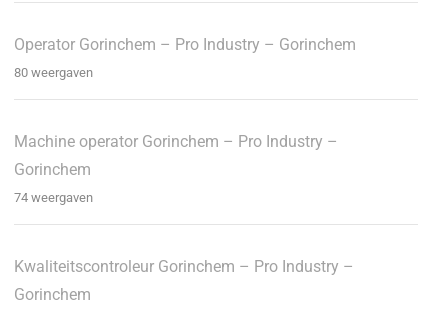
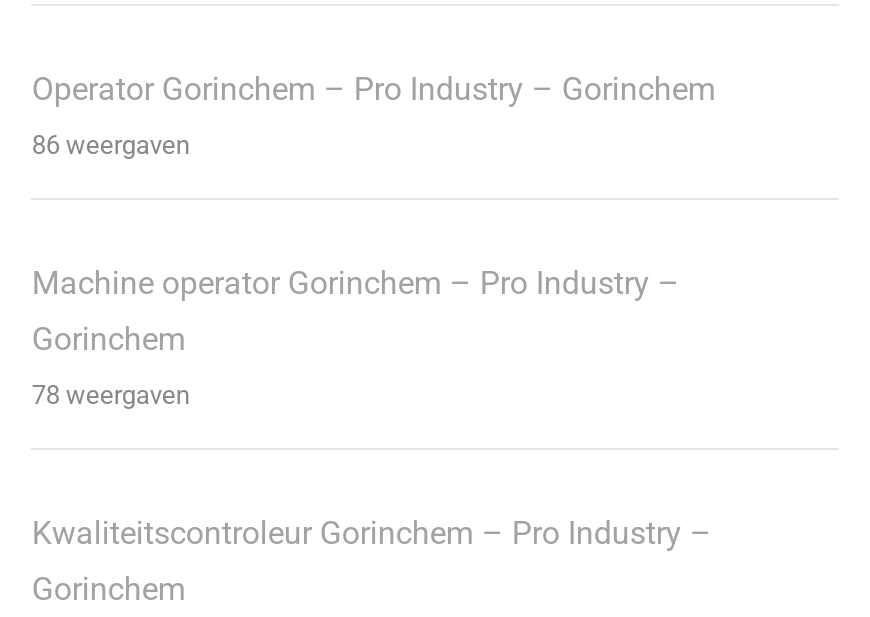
[14,65,93,80] 80 weergaven -> [32,130,190,160] 86 weergaven
[14,190,93,205] 74 weergaven -> [32,380,190,410] 78 weergaven

